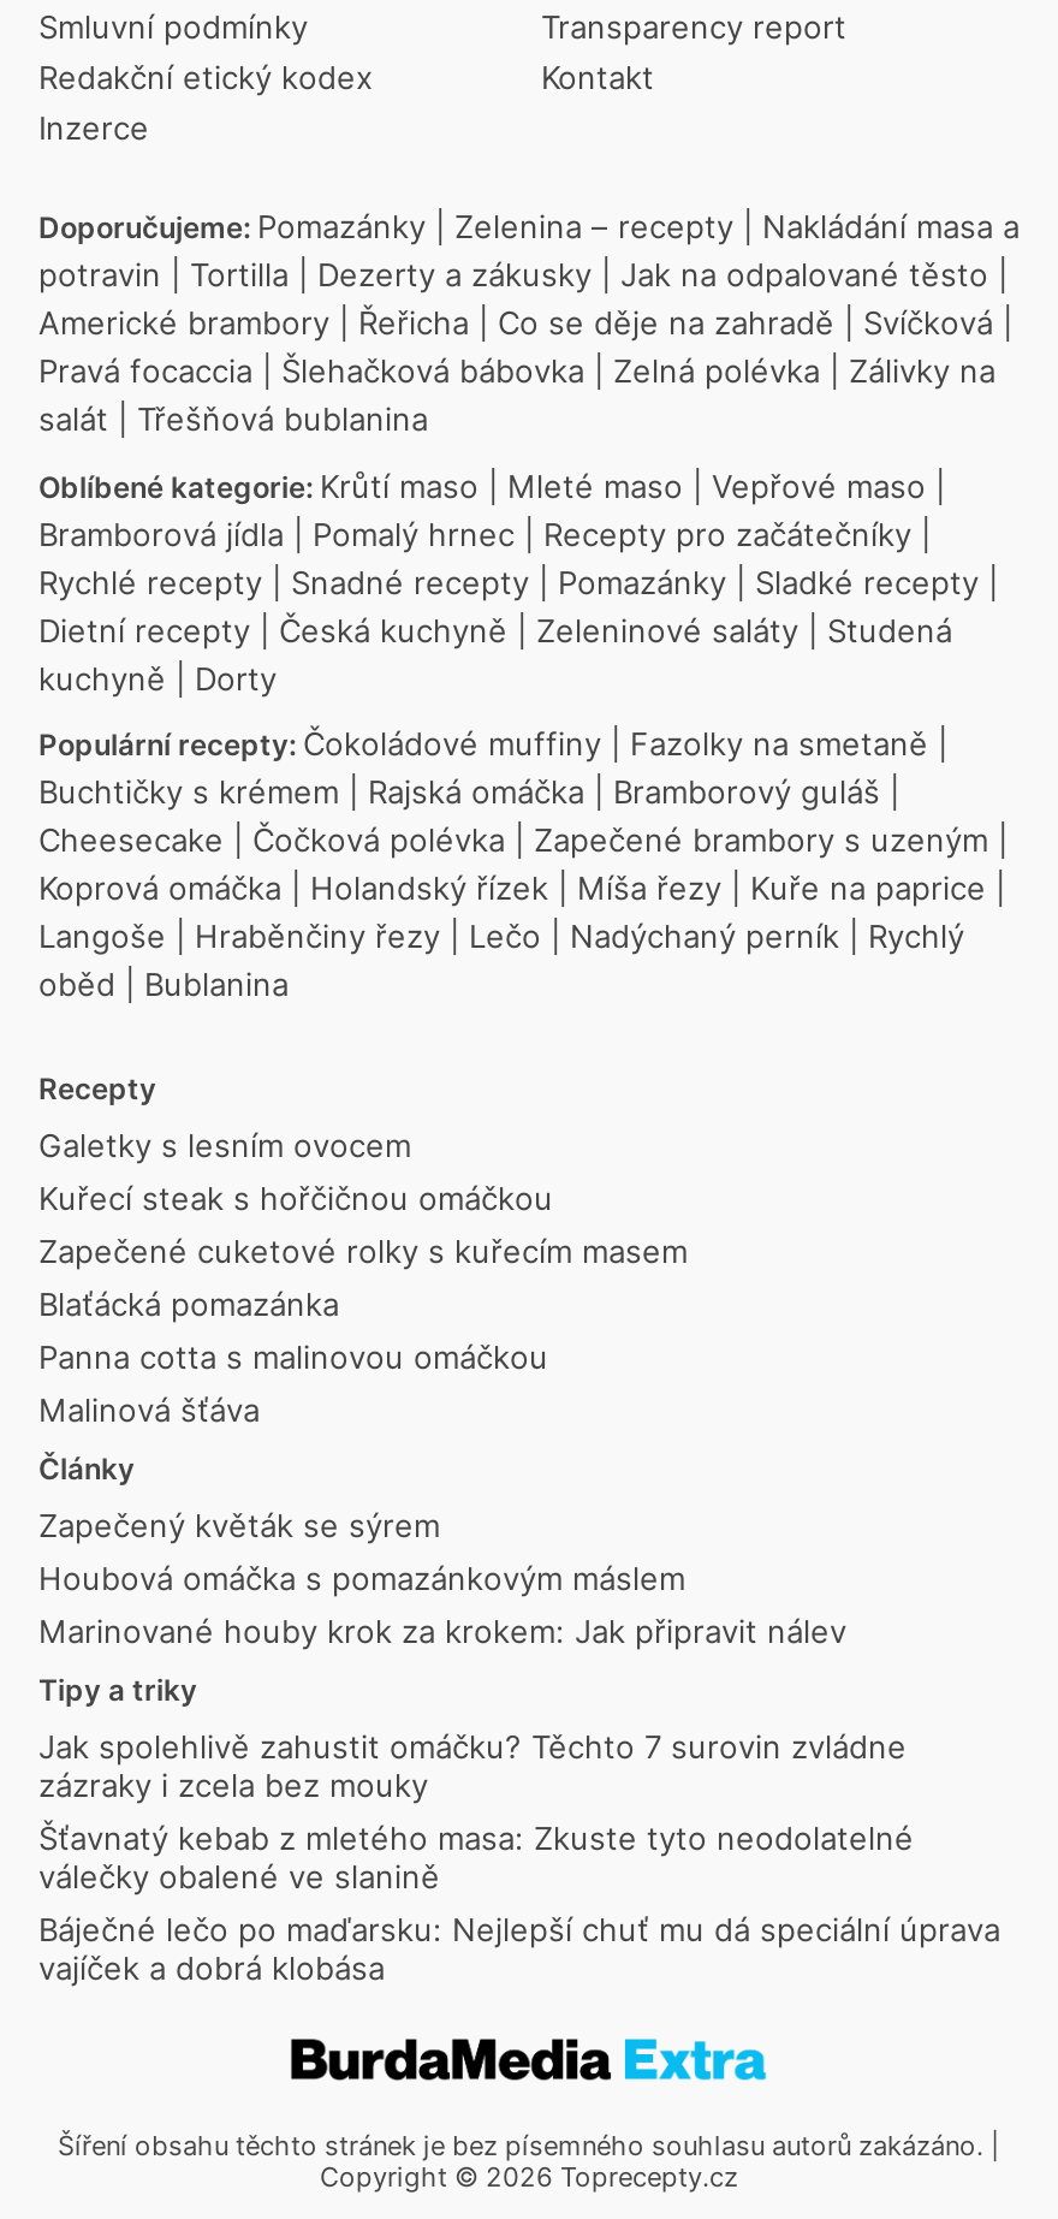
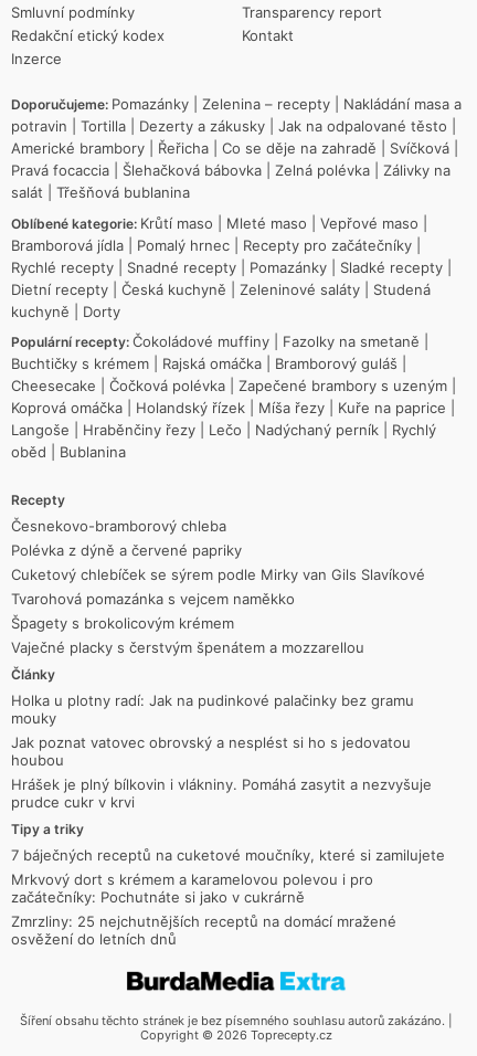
[38,1125,688,1429] Galetky s lesním ovocem | Kuřecí steak s hořčičnou omáčkou | Zapečené cuketové rolky s kuřecím masem | Blaťácká pomazánka | Panna cotta s malinovou omáčkou | Malinová šťáva -> [11,517,425,656] Česnekovo-bramborový chleba | Polévka z dýně a červené papriky | Cuketový chlebíček se sýrem podle Mirky van Gils Slavíkové | Tvarohová pomazánka s vejcem naměkko | Špagety s brokolicovým krémem | Vaječné placky s čerstvým špenátem a mozzarellou
[38,1506,846,1650] Zapečený květák se sýrem | Houbová omáčka s pomazánkovým máslem | Marinované houby krok za krokem: Jak připravit nálev -> [11,691,432,811] Holka u plotny radí: Jak na pudinkové palačinky bez gramu | mouky | Jak poznat vatovec obrovský a nesplést si ho s jedovatou | houbou | Hrášek je plný bílkovin i vlákniny. Pomáhá zasytit a nezvyšuje | prudce cukr v krvi
moved [38,1672,197,1708] -> [11,821,84,837]: Tipy a triky
[38,1727,1000,1987] Jak spolehlivě zahustit omáčku? Těchto 7 surovin zvládne | zázraky i zcela bez mouky | Šťavnatý kebab z mletého masa: Zkuste tyto neodolatelné | válečky obalené ve slanině | Báječné lečo po maďarsku: Nejlepší chuť mu dá speciální úprava | vajíček a dobrá klobása -> [11,846,445,948] 7 báječných receptů na cuketové moučníky, které si zamilujete | Mrkvový dort s krémem a karamelovou polevou i pro | začátečníky: Pochutnáte si jako v cukrárně | Zmrzliny: 25 nejchutnějších receptů na domácí mražené | osvěžení do letních dnů

